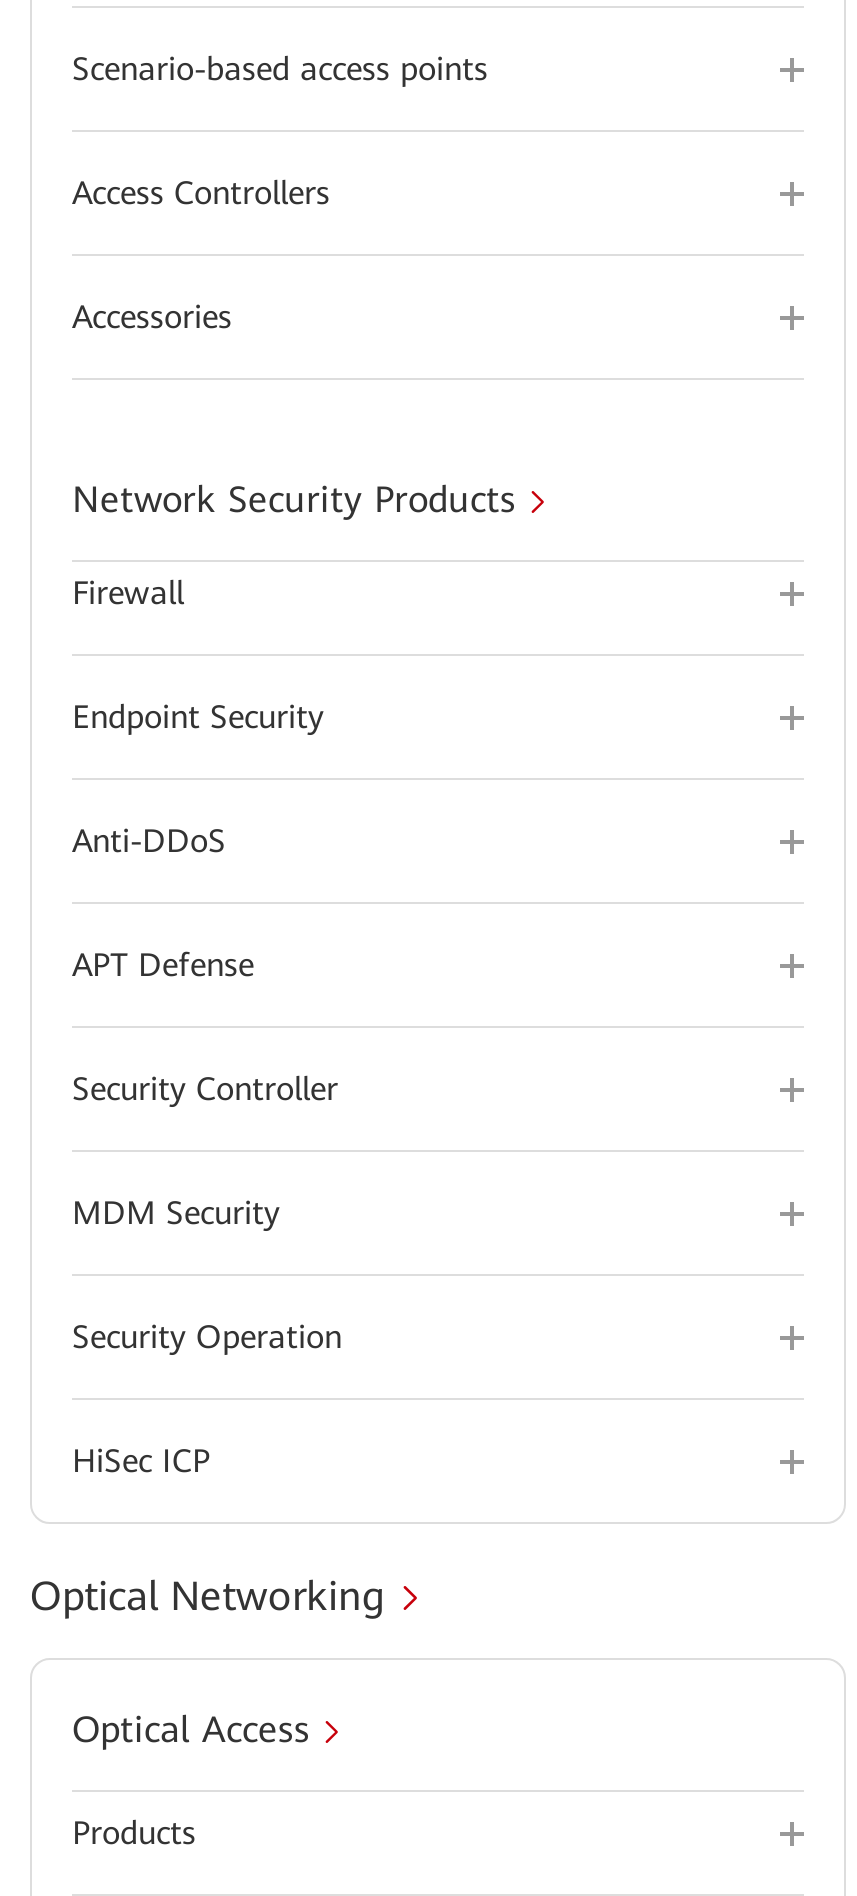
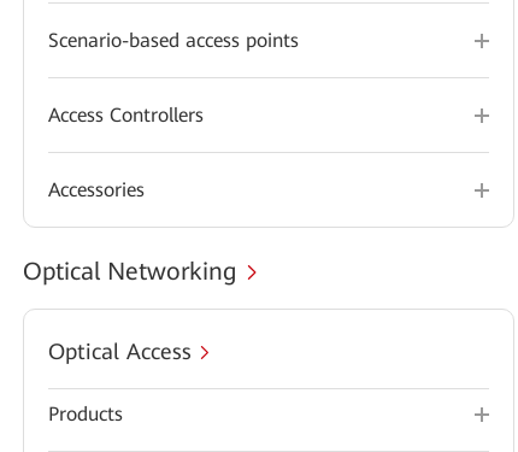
[72,478,516,1480] Network Security Products | Firewall | Endpoint Security | Anti-DDoS | APT Defense | Security Controller | MDM Security | Security Operation | HiSec ICP -> none

